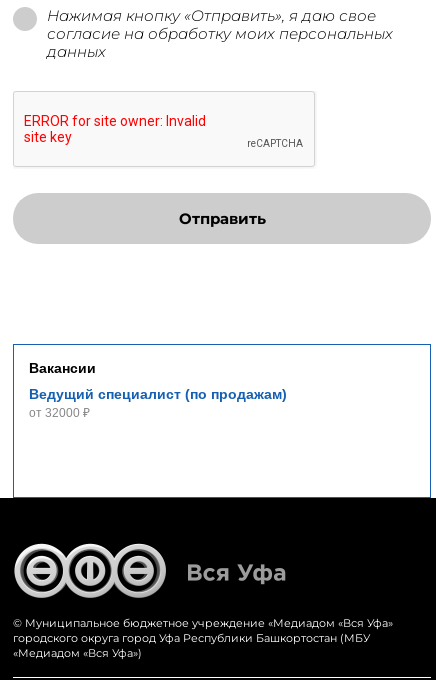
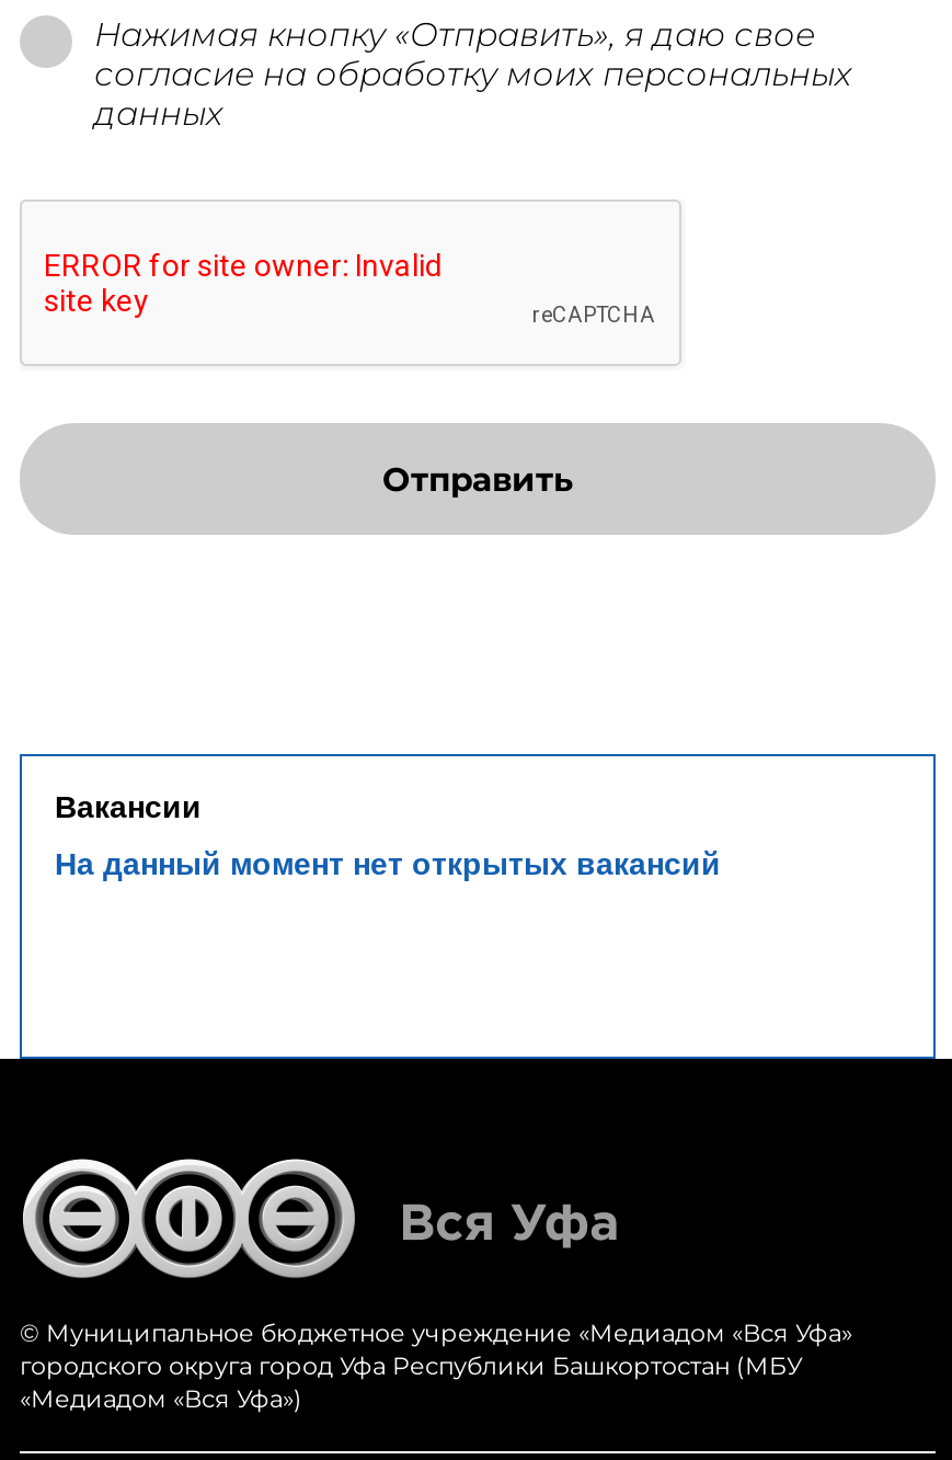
[29,386,287,420] Ведущий специалист (по продажам) | от 32000 ₽ -> [55,846,721,881] На данный момент нет открытых вакансий

